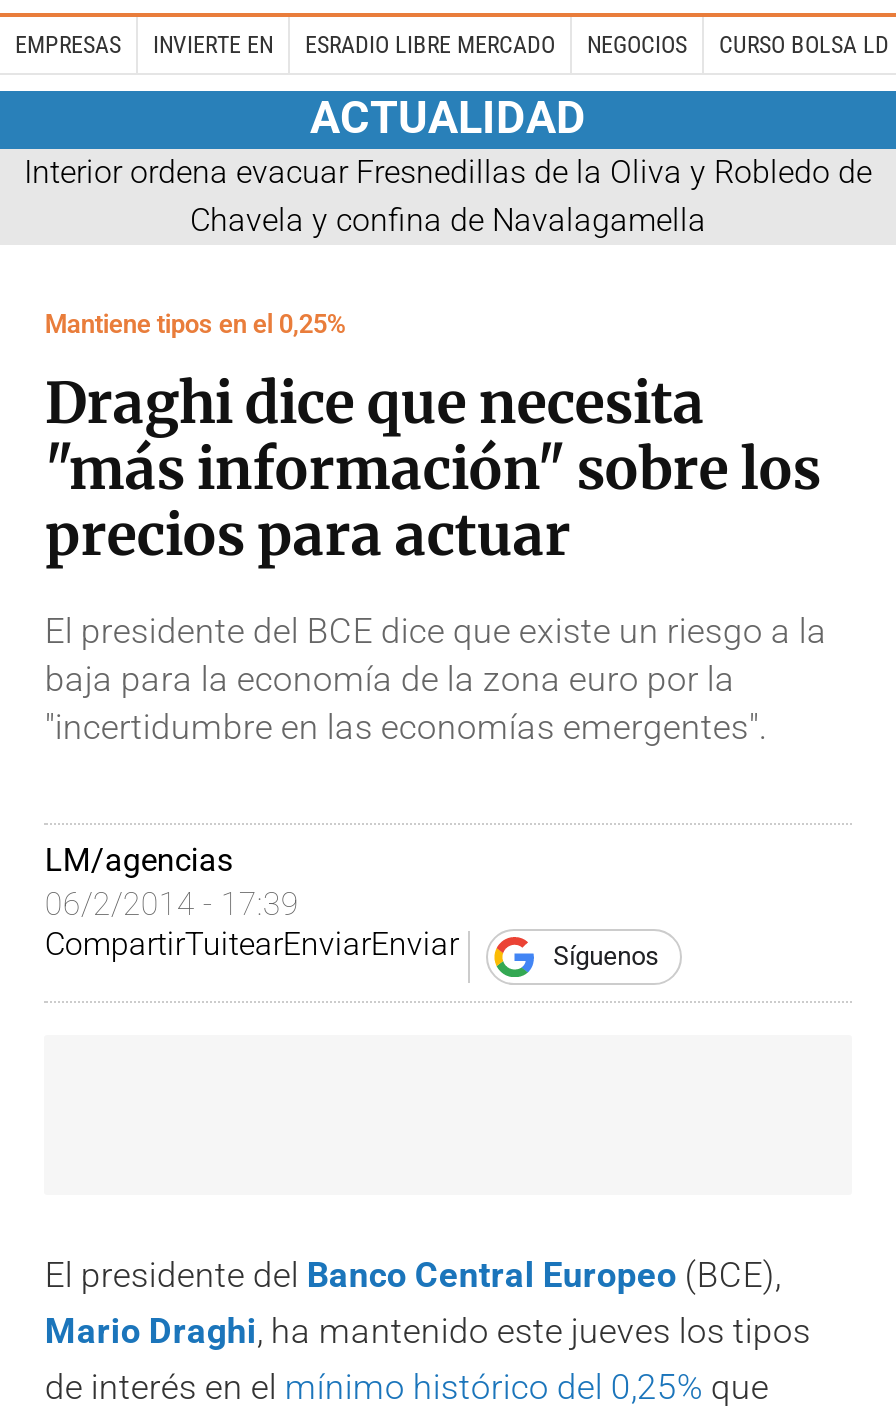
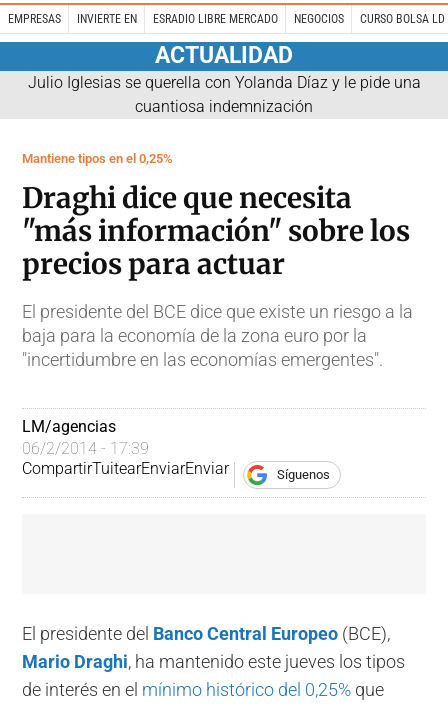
[24,152,872,238] Interior ordena evacuar Fresnedillas de la Oliva y Robledo de | Chavela y confina de Navalagamella -> [27,73,420,116] Julio Iglesias se querella con Yolanda Díaz y le pide una | cuantiosa indemnización

